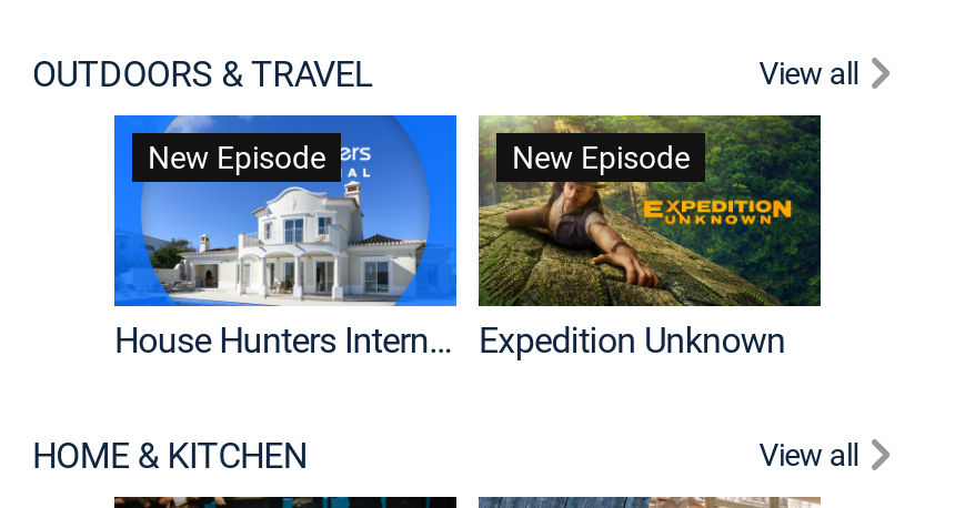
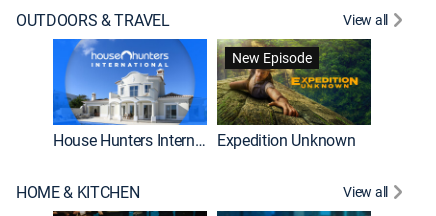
[148,134,325,177] New Episode -> none

